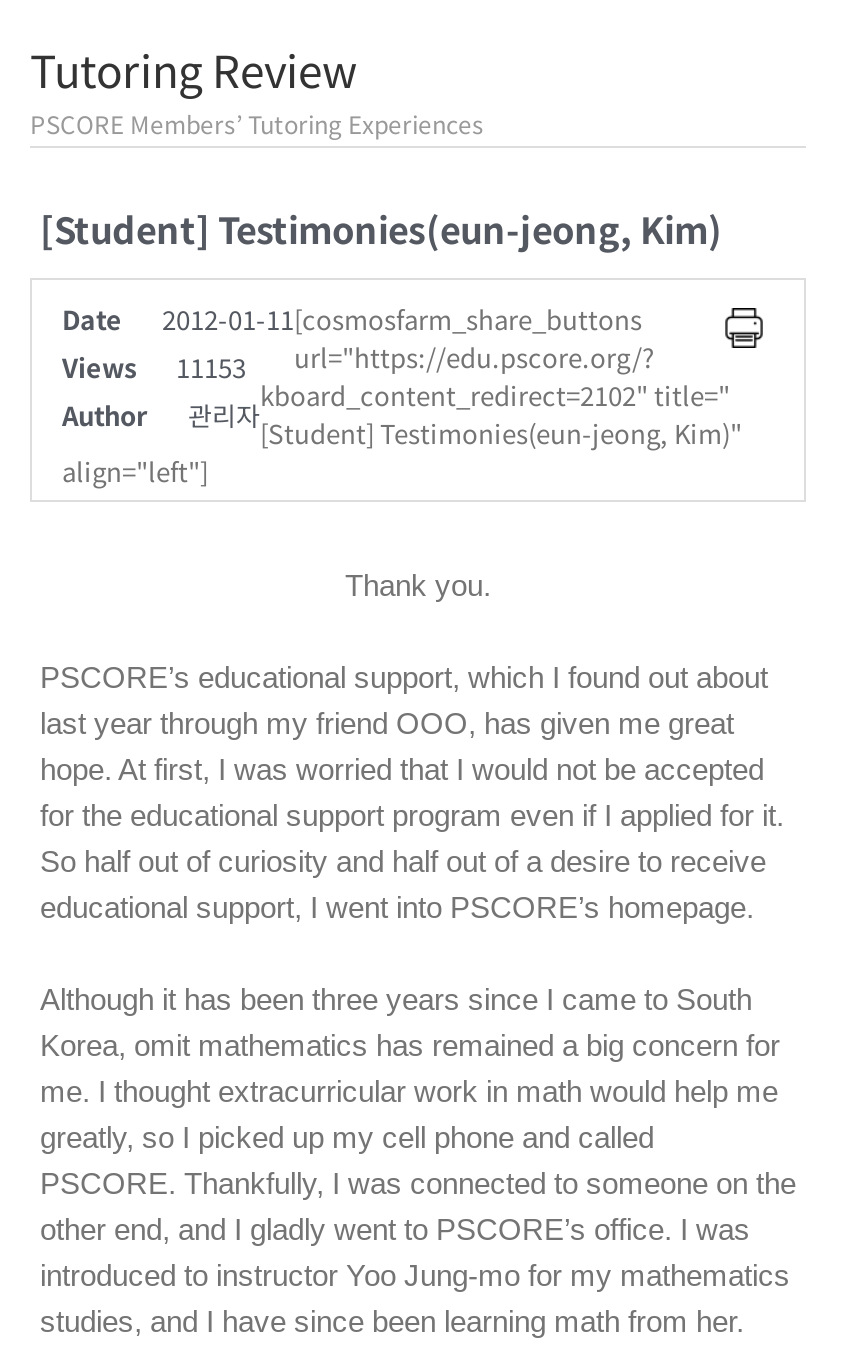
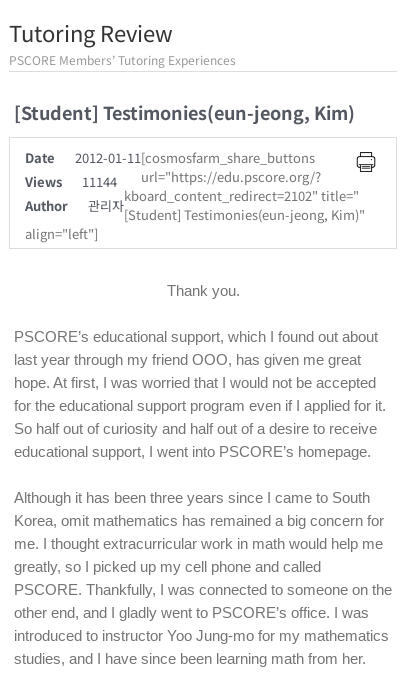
[62,338,654,386] Views 11153 url="https://edu.pscore.org/? -> [25,167,321,191] Views 11144 url="https://edu.pscore.org/?

